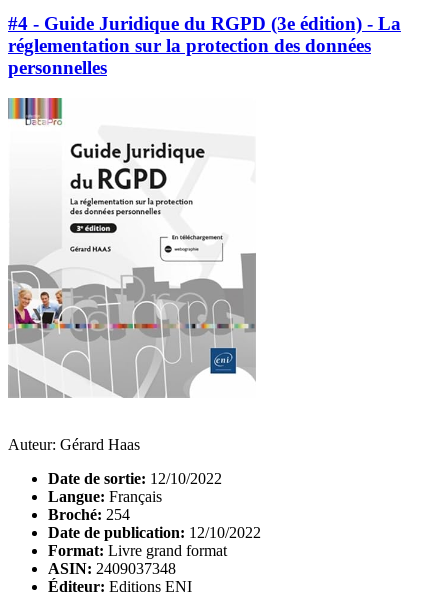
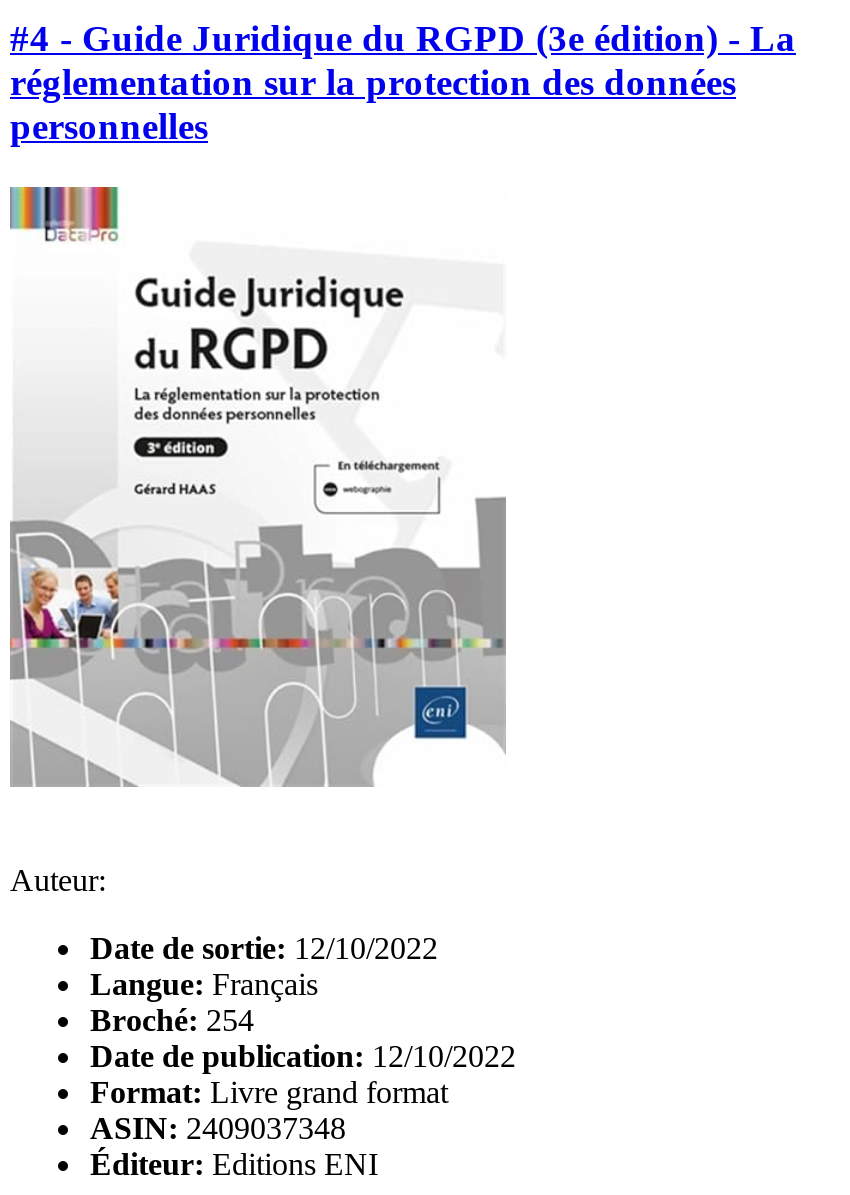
[8,436,140,453] Auteur: Gérard Haas -> [10,863,106,897] Auteur:

